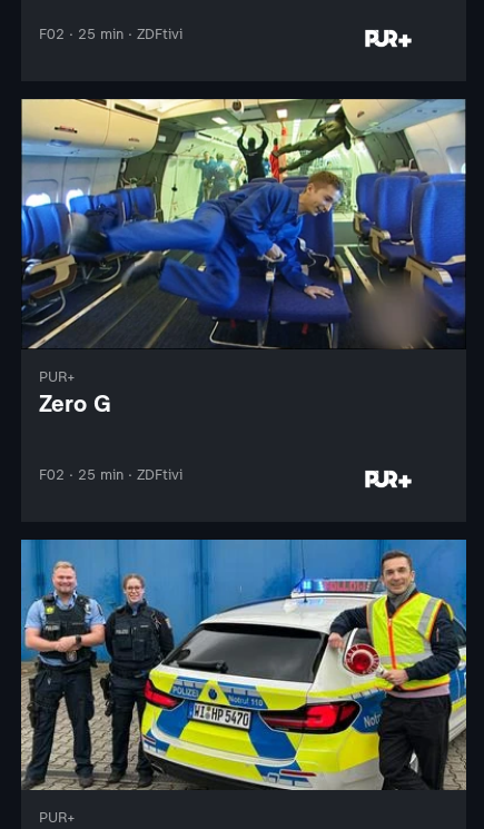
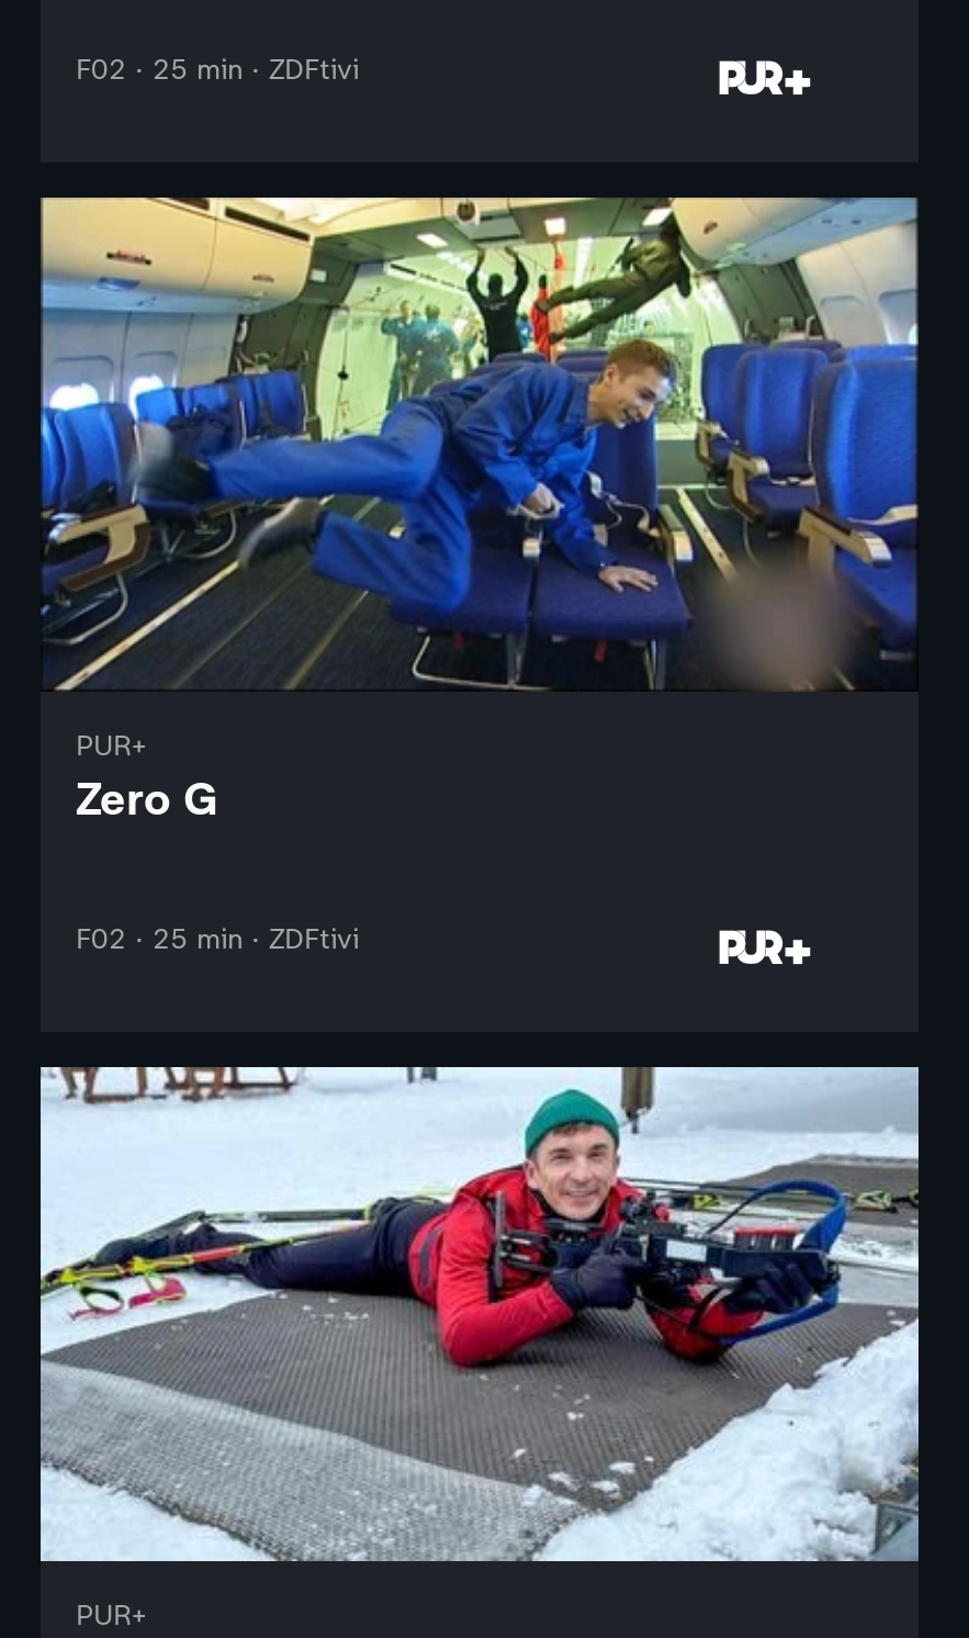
[20,539,467,791] [image] -> [38,1065,921,1563] [image]

